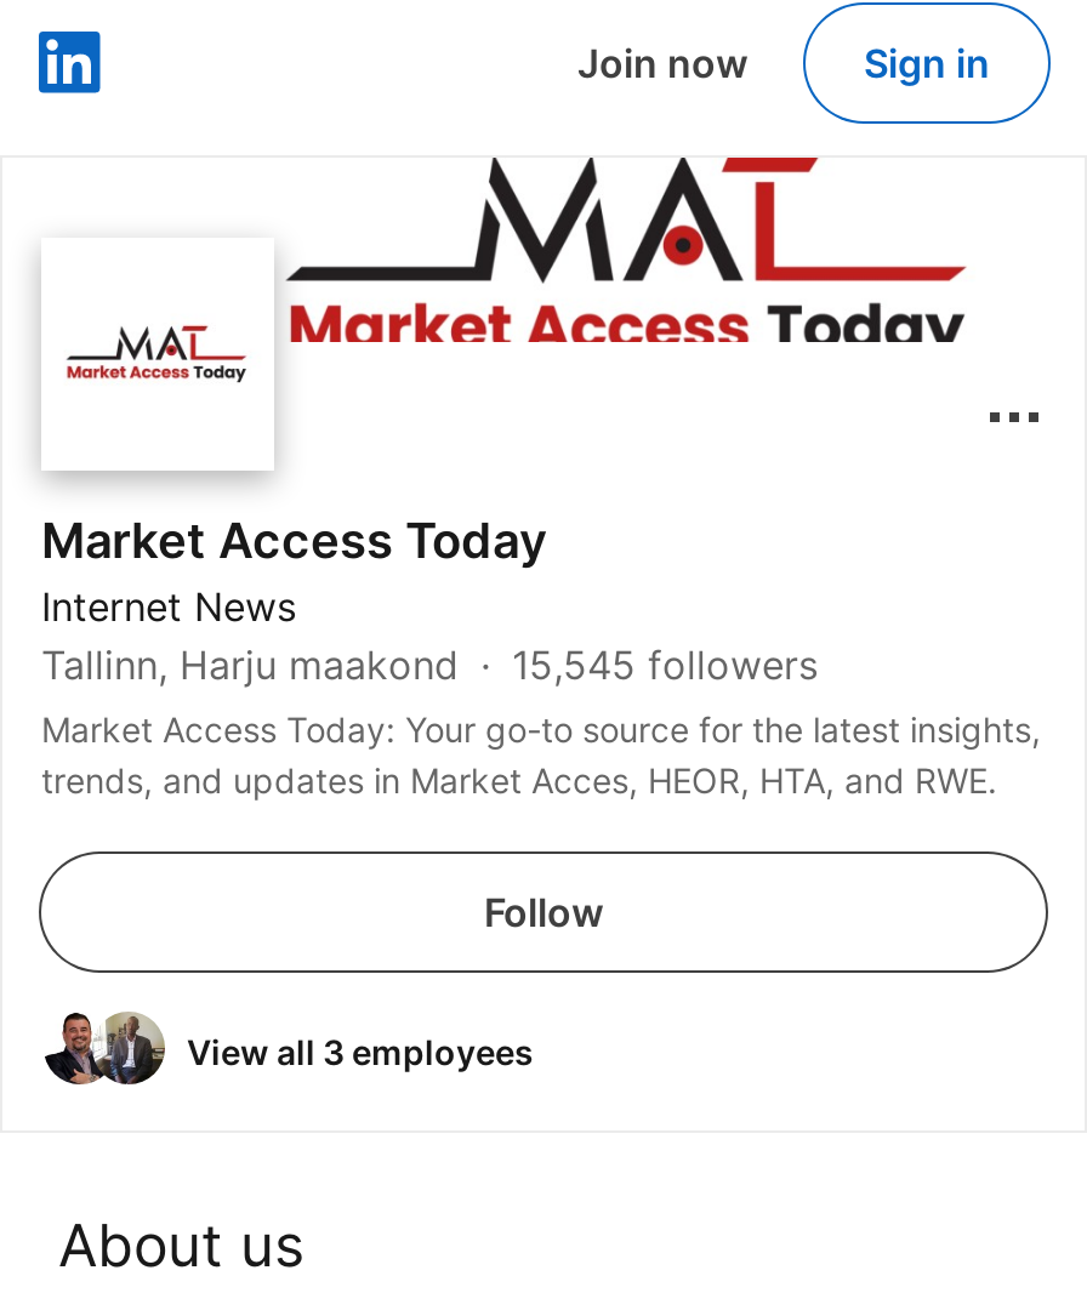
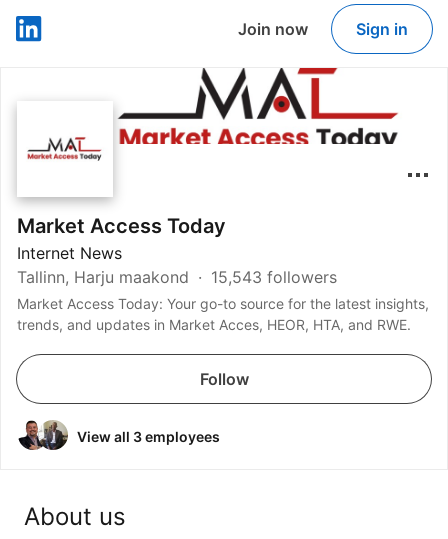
[41,640,818,689] Tallinn, Harju maakond 15,545 followers -> [17,267,337,287] Tallinn, Harju maakond 15,543 followers

